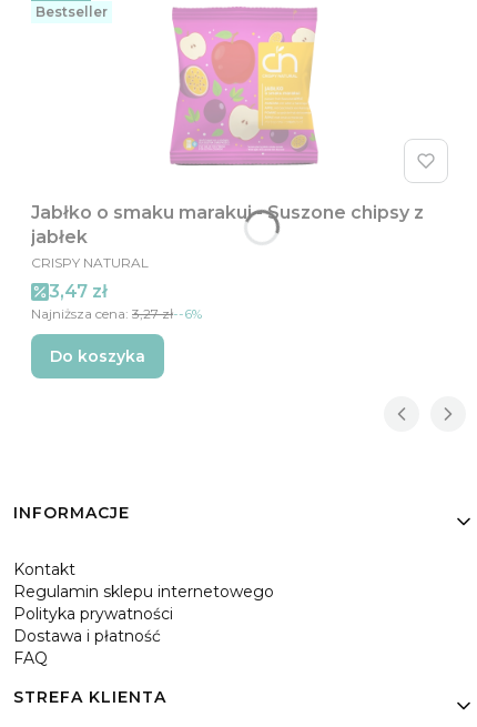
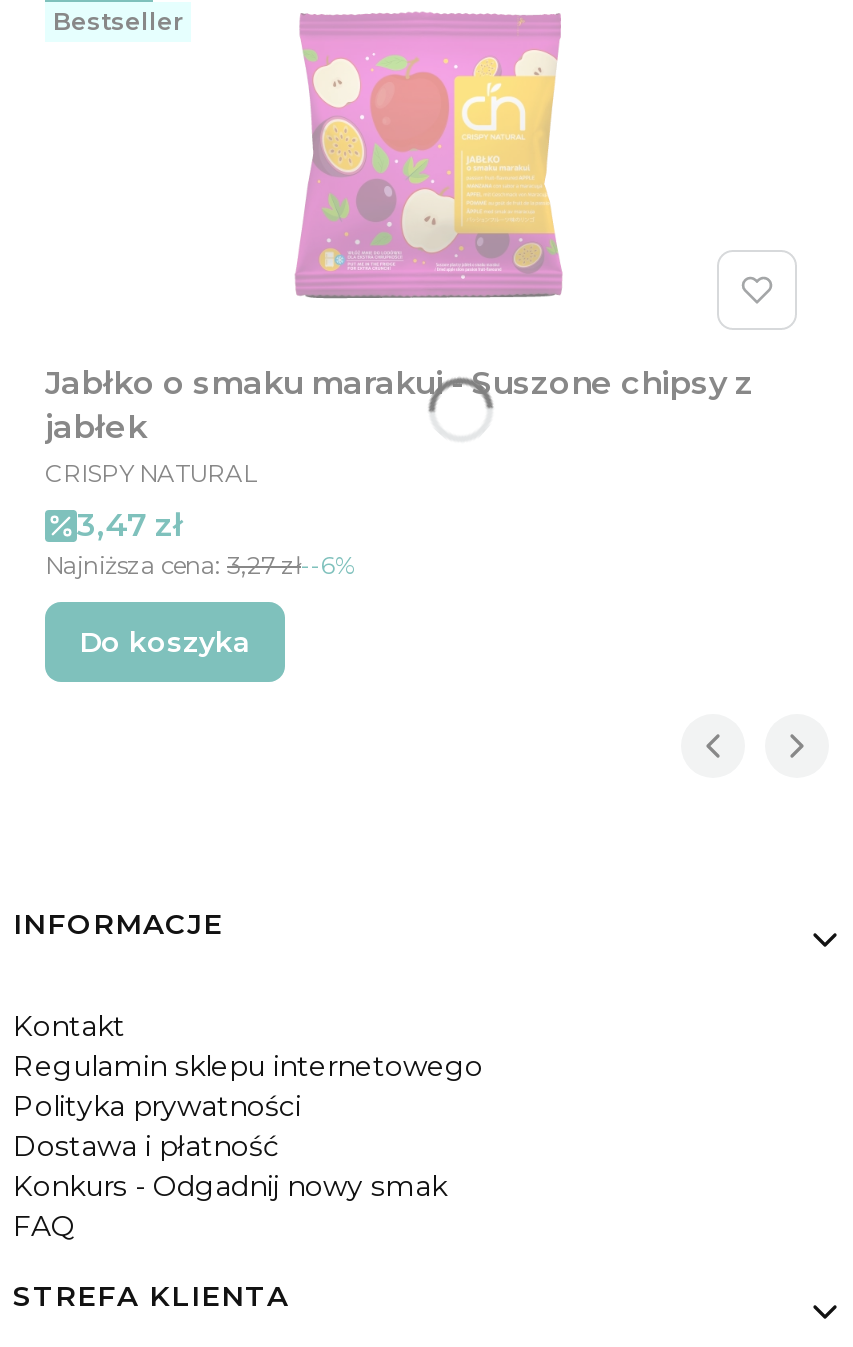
none -> [13,1168,447,1204] Konkurs - Odgadnij nowy smak

